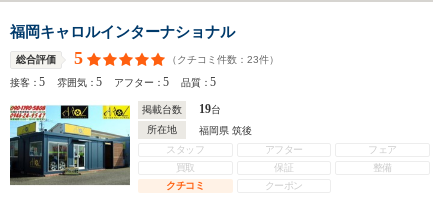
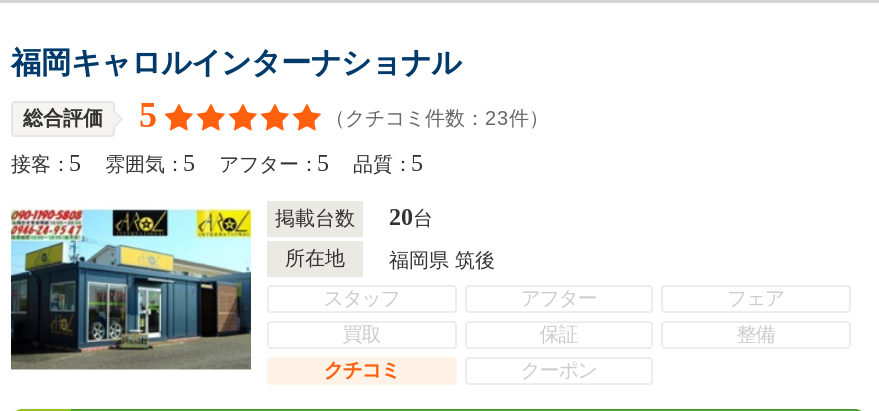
[142,102,221,116] 掲載台数 19台 -> [275,203,433,231] 掲載台数 20台

